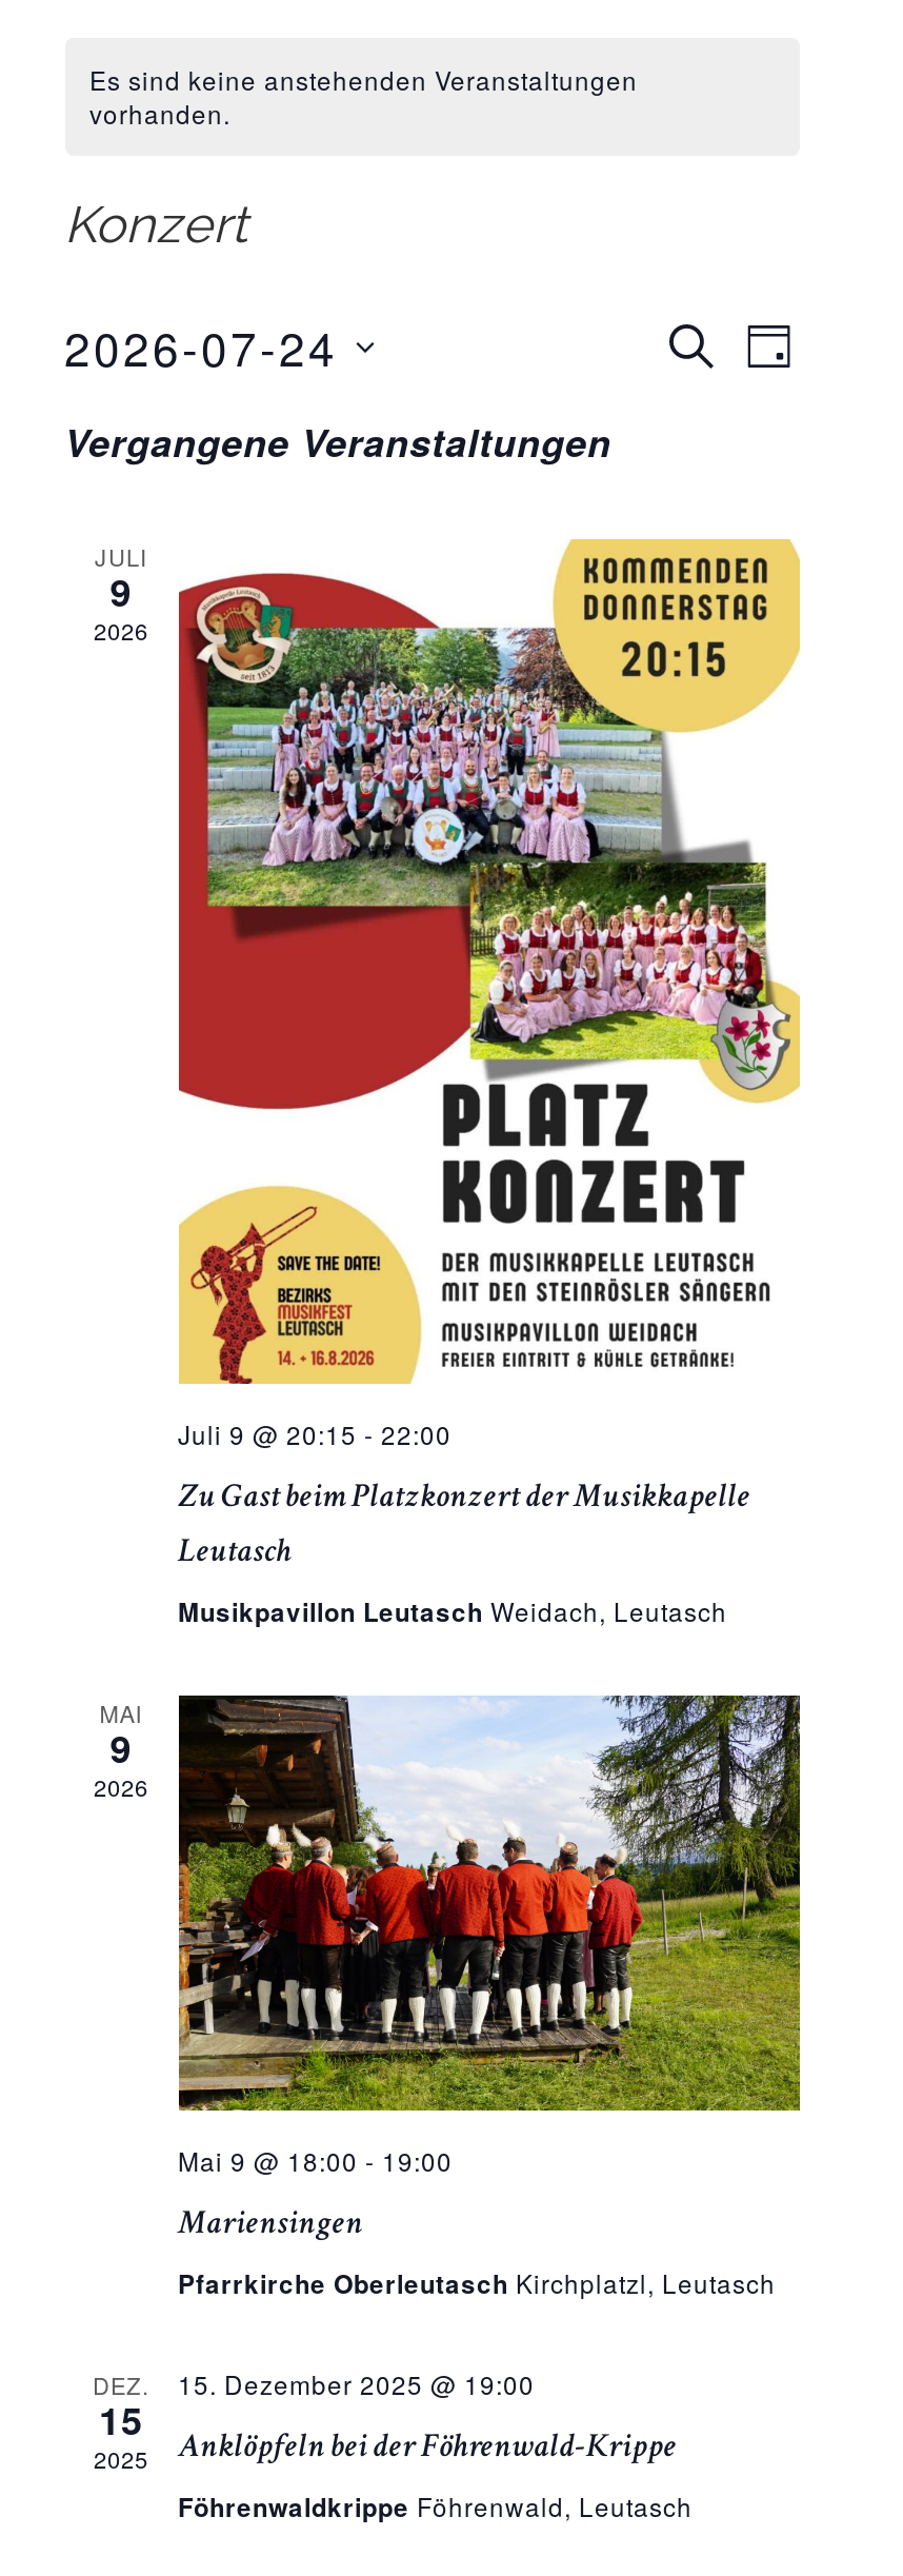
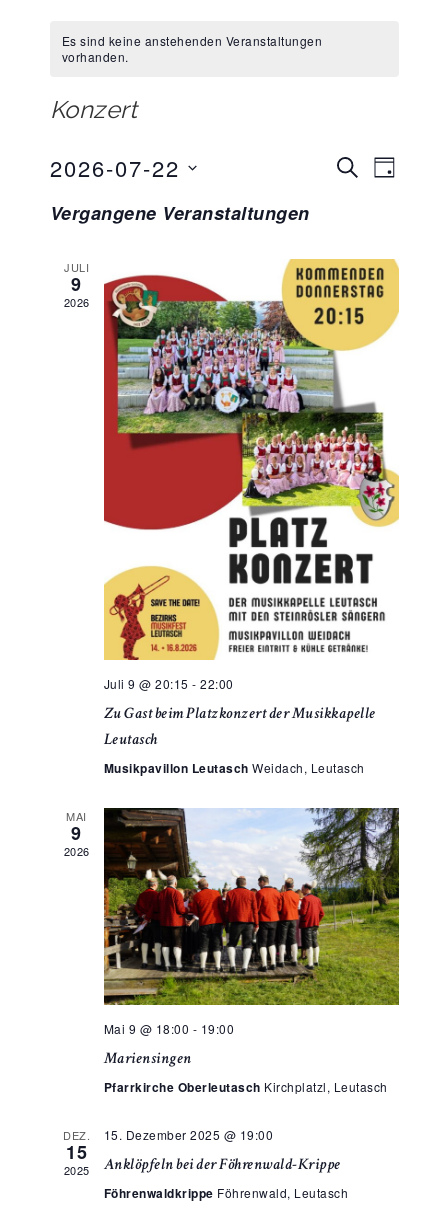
[64,314,338,379] 2026-07-24 -> [49,152,179,183] 2026-07-22

